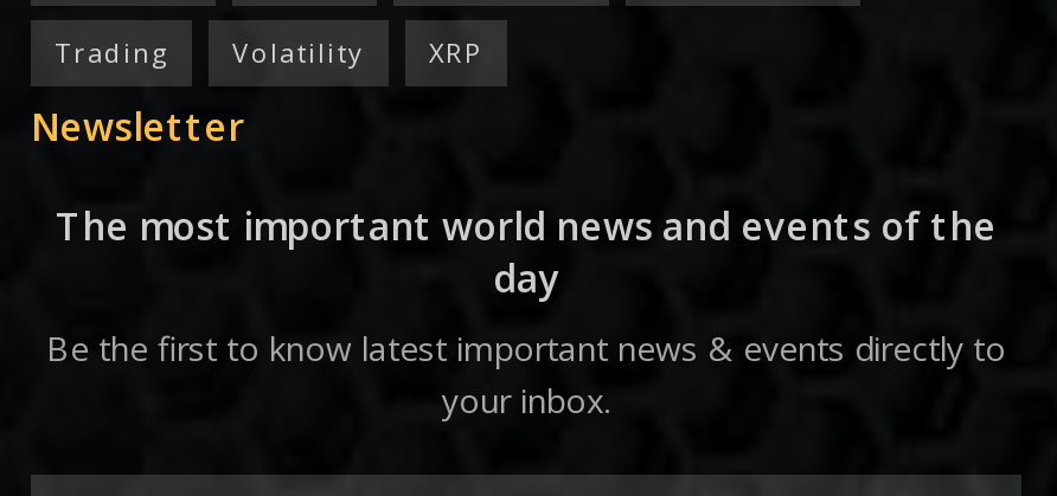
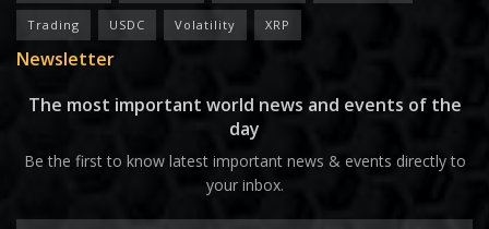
none -> [109,16,145,32] USDC

